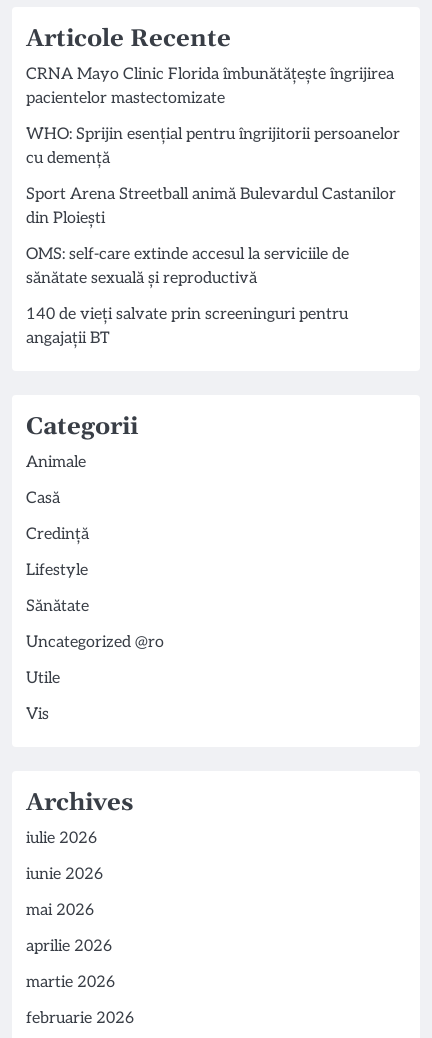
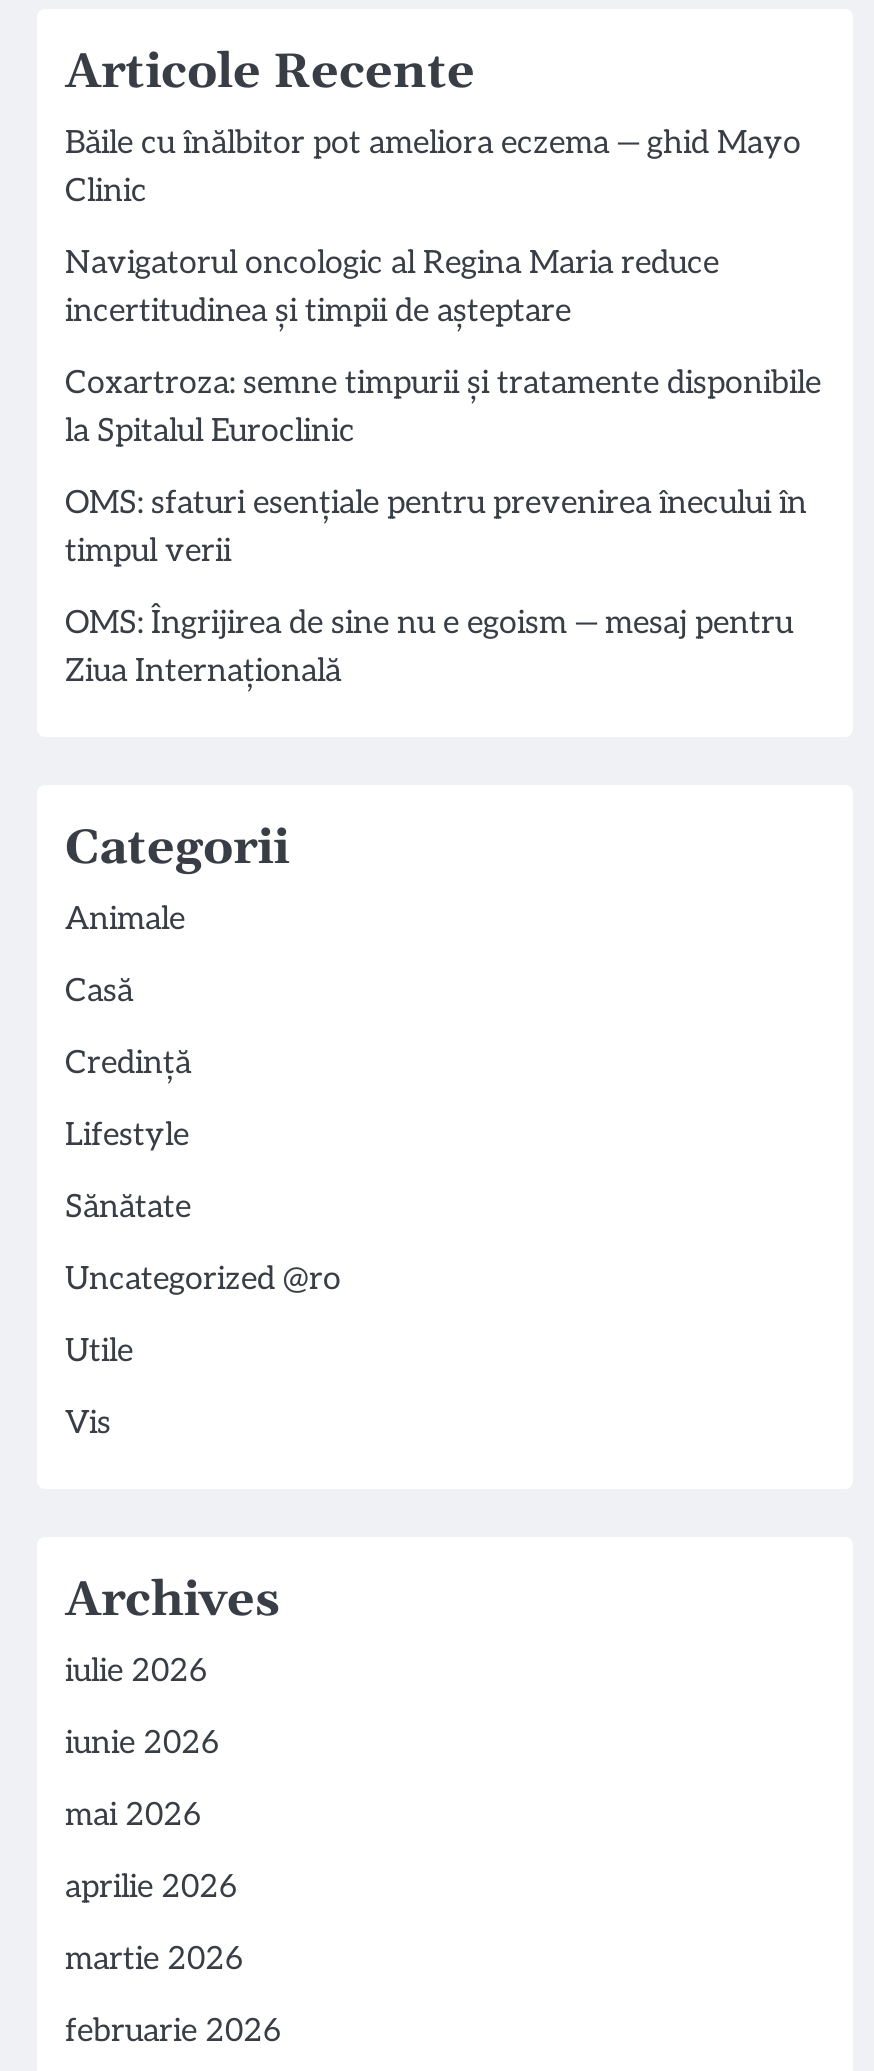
[26,65,394,108] CRNA Mayo Clinic Florida îmbunătățește îngrijirea | pacientelor mastectomizate -> [65,126,801,212] Băile cu înălbitor pot ameliora eczema — ghid Mayo | Clinic
[26,125,400,168] WHO: Sprijin esențial pentru îngrijitorii persoanelor | cu demență -> [65,246,719,332] Navigatorul oncologic al Regina Maria reduce | incertitudinea și timpii de așteptare
[26,185,396,228] Sport Arena Streetball animă Bulevardul Castanilor | din Ploiești -> [65,366,821,452] Coxartroza: semne timpurii și tratamente disponibile | la Spitalul Euroclinic
[26,245,349,288] OMS: self-care extinde accesul la serviciile de | sănătate sexuală și reproductivă -> [65,486,807,572] OMS: sfaturi esențiale pentru prevenirea înecului în | timpul verii
[26,305,348,348] 140 de vieți salvate prin screeninguri pentru | angajații BT -> [65,606,793,692] OMS: Îngrijirea de sine nu e egoism — mesaj pentru | Ziua Internațională

